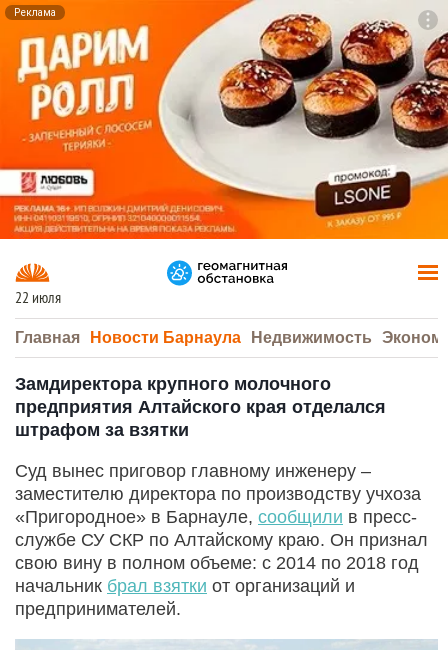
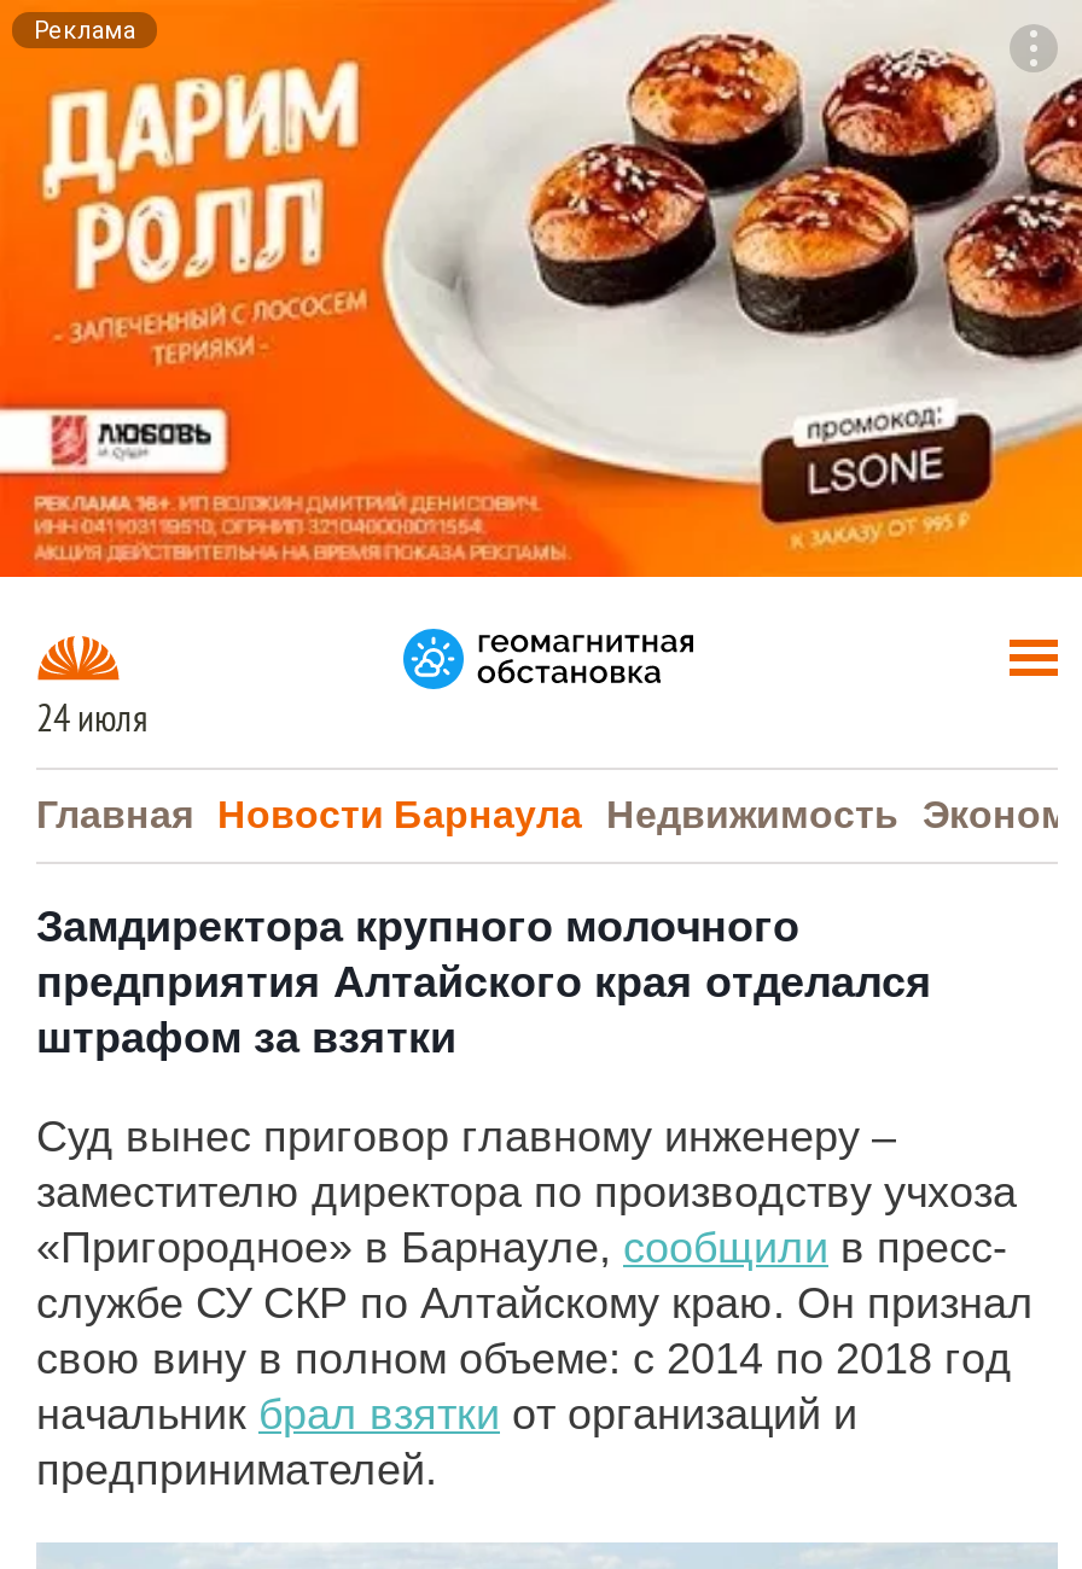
[15,289,61,307] 22 июля -> [36,697,147,741] 24 июля

